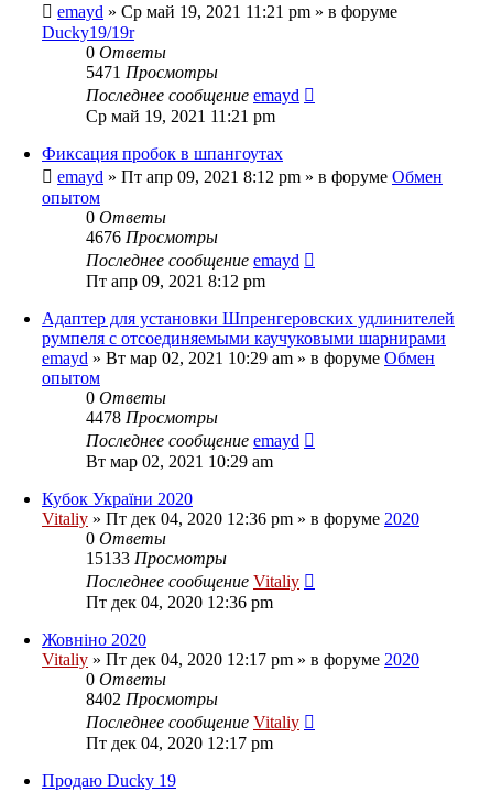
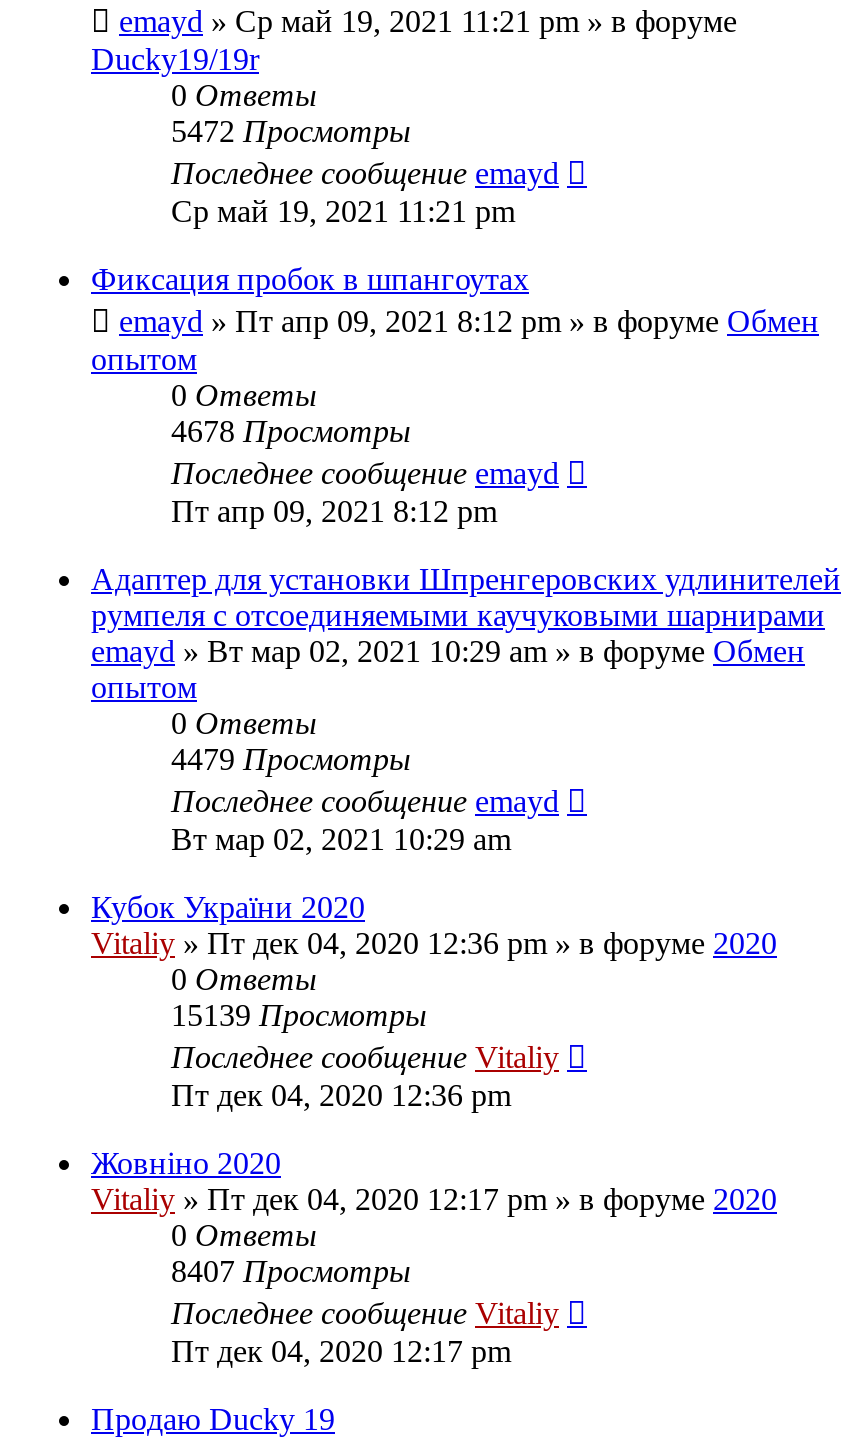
[86,63,218,81] 5471 Просмотры -> [171,114,411,148] 5472 Просмотры
[86,228,218,246] 4676 Просмотры -> [171,414,411,448] 4678 Просмотры
[86,408,218,427] 4478 Просмотры -> [171,742,411,776] 4479 Просмотры
[86,549,227,568] 15133 Просмотры -> [171,998,427,1032] 15139 Просмотры
[86,690,218,708] 8402 Просмотры -> [171,1254,411,1288] 8407 Просмотры

